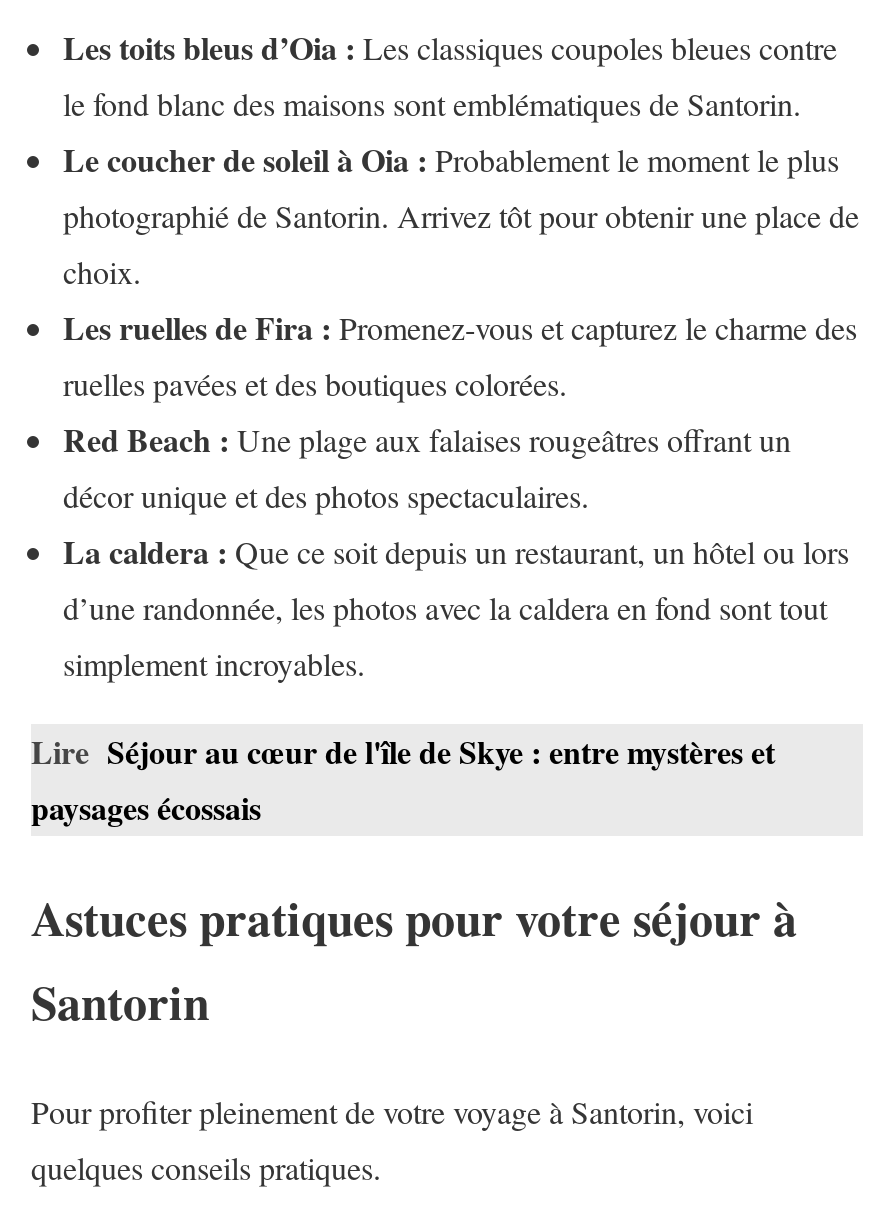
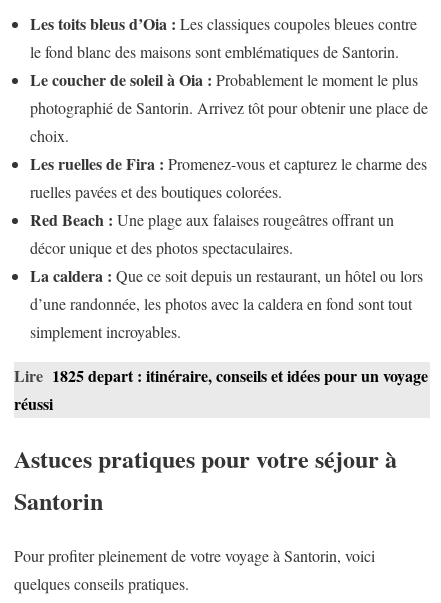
[31,728,775,830] Lire Séjour au cœur de l'île de Skye : entre mystères et | paysages écossais -> [14,364,428,415] Lire 1825 depart : itinéraire, conseils et idées pour un voyage | réussi

